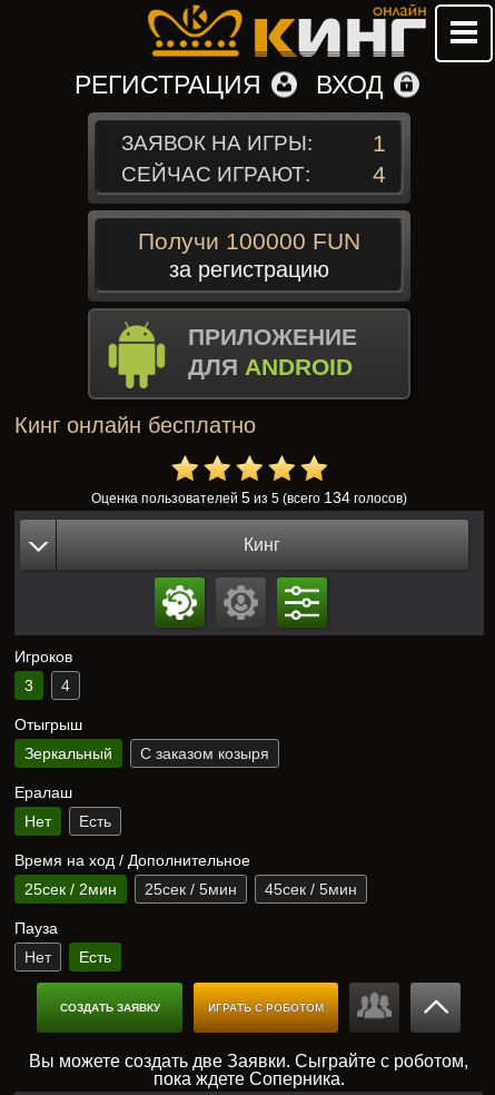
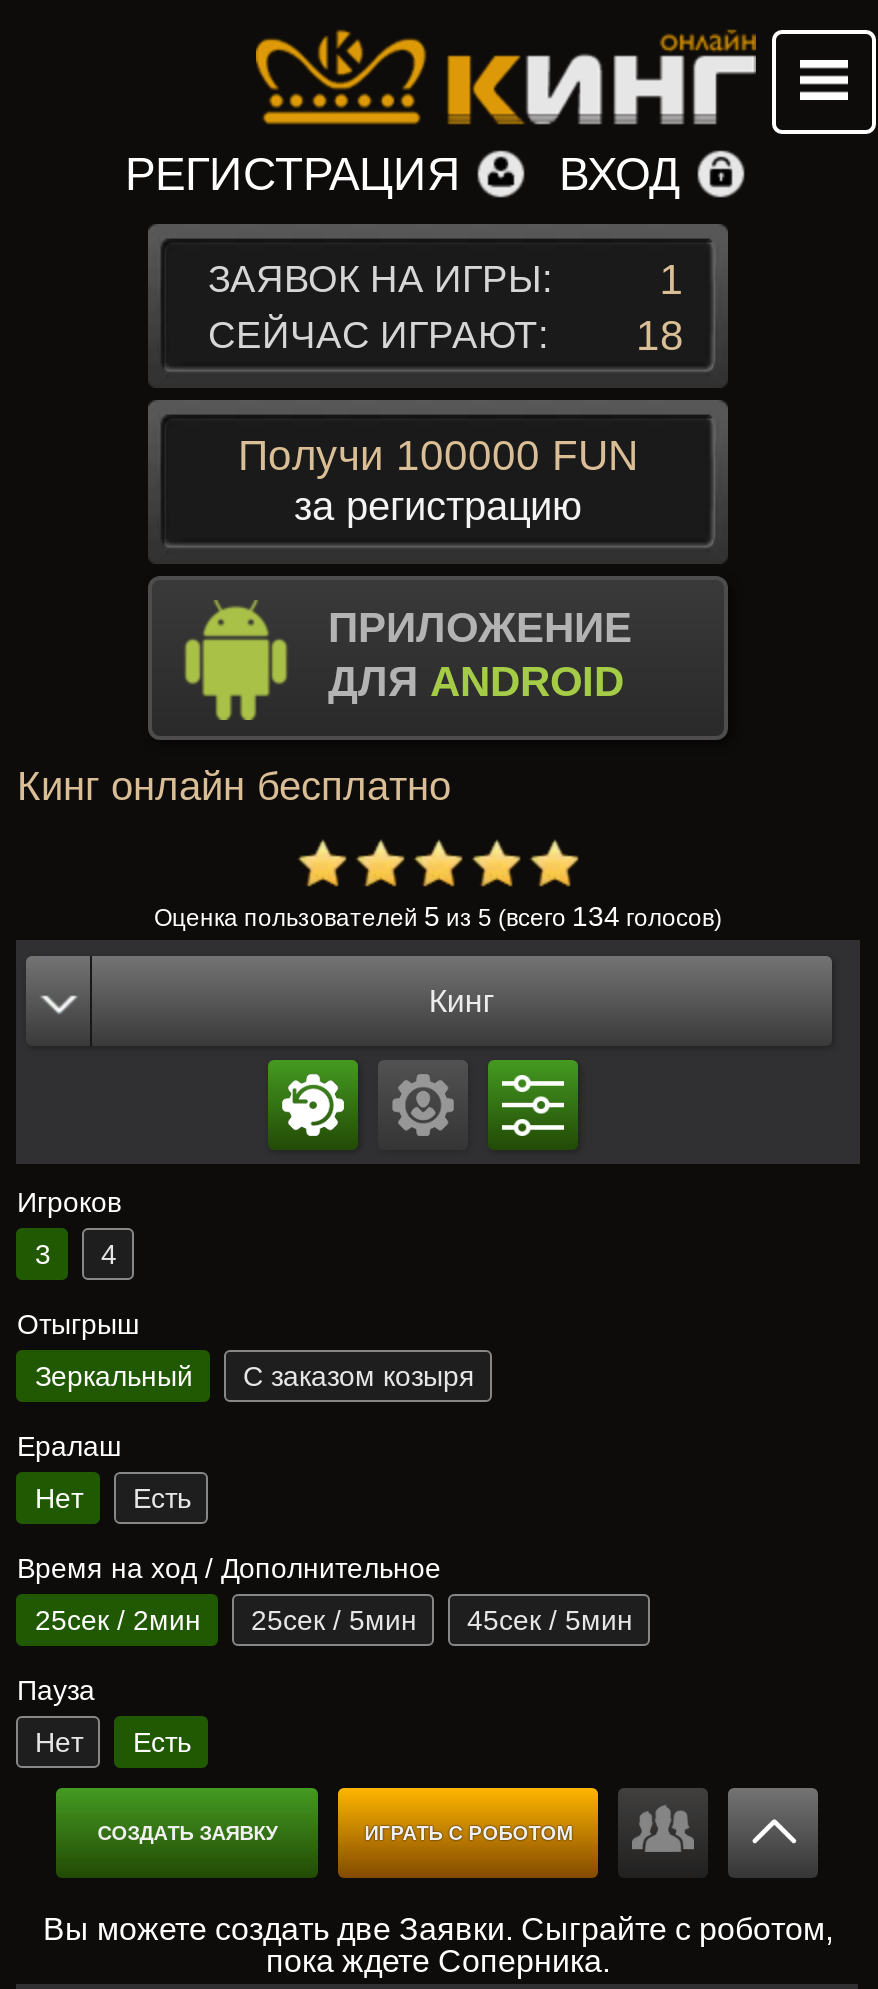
[373,161,386,187] 4 -> [636,312,684,358] 18

